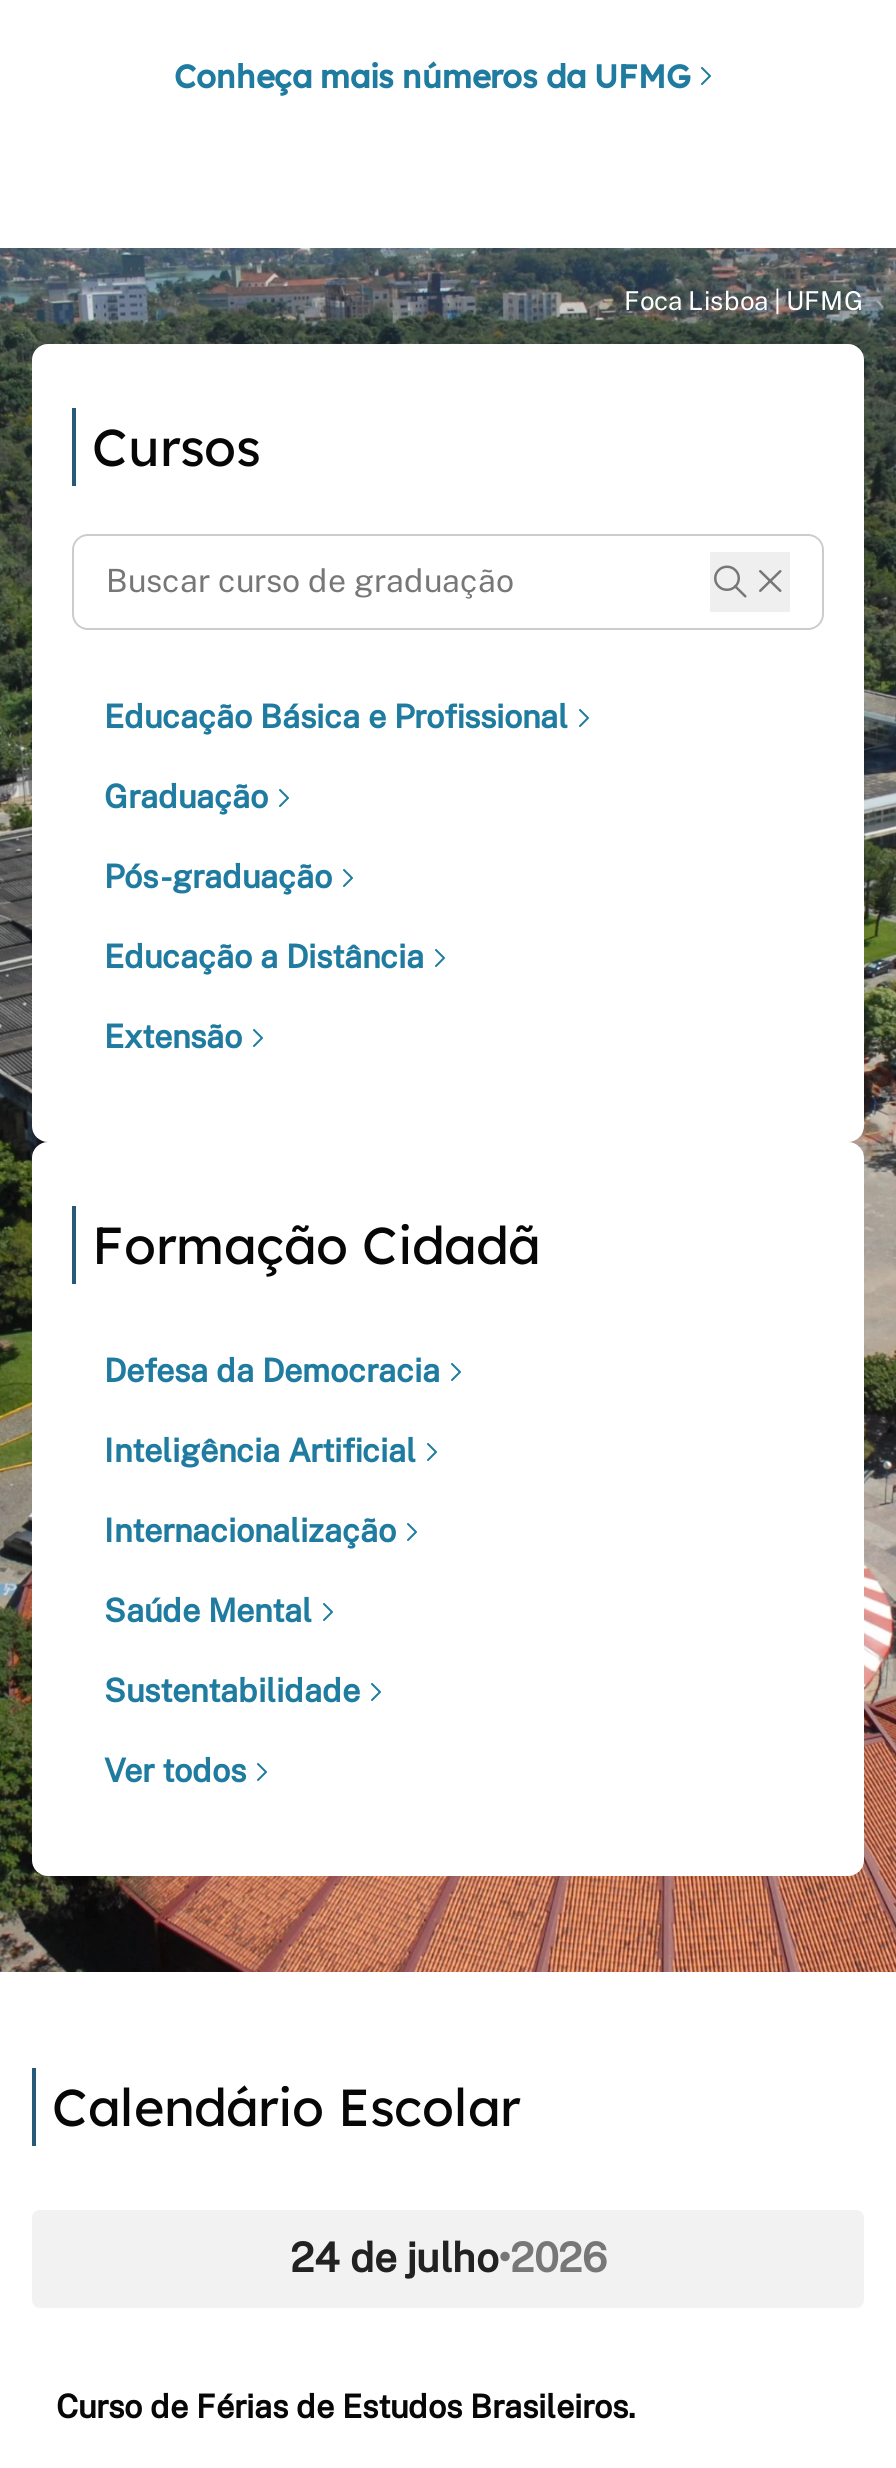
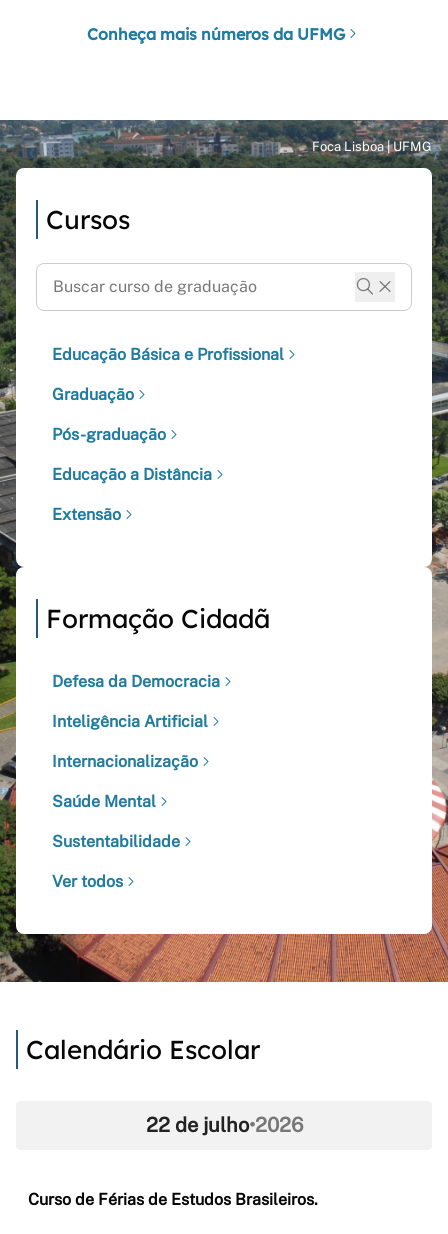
[290,2234,606,2282] 24 de julho•2026 -> [145,1113,302,1137] 22 de julho•2026

